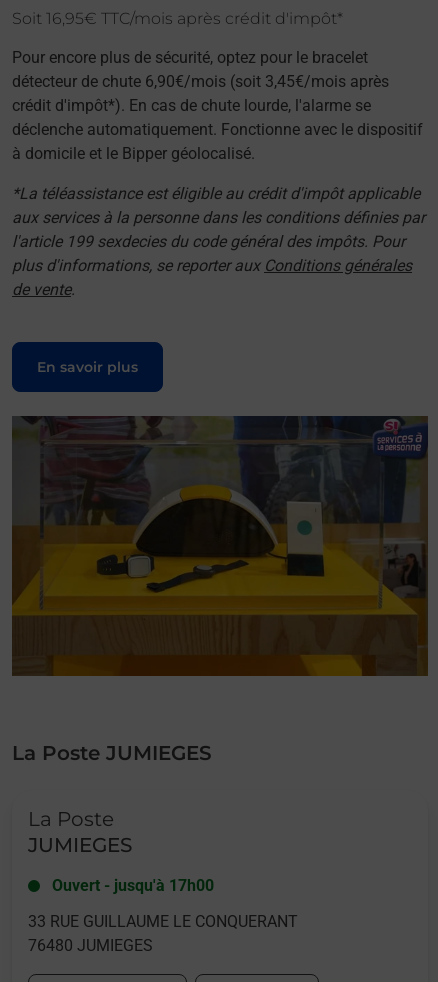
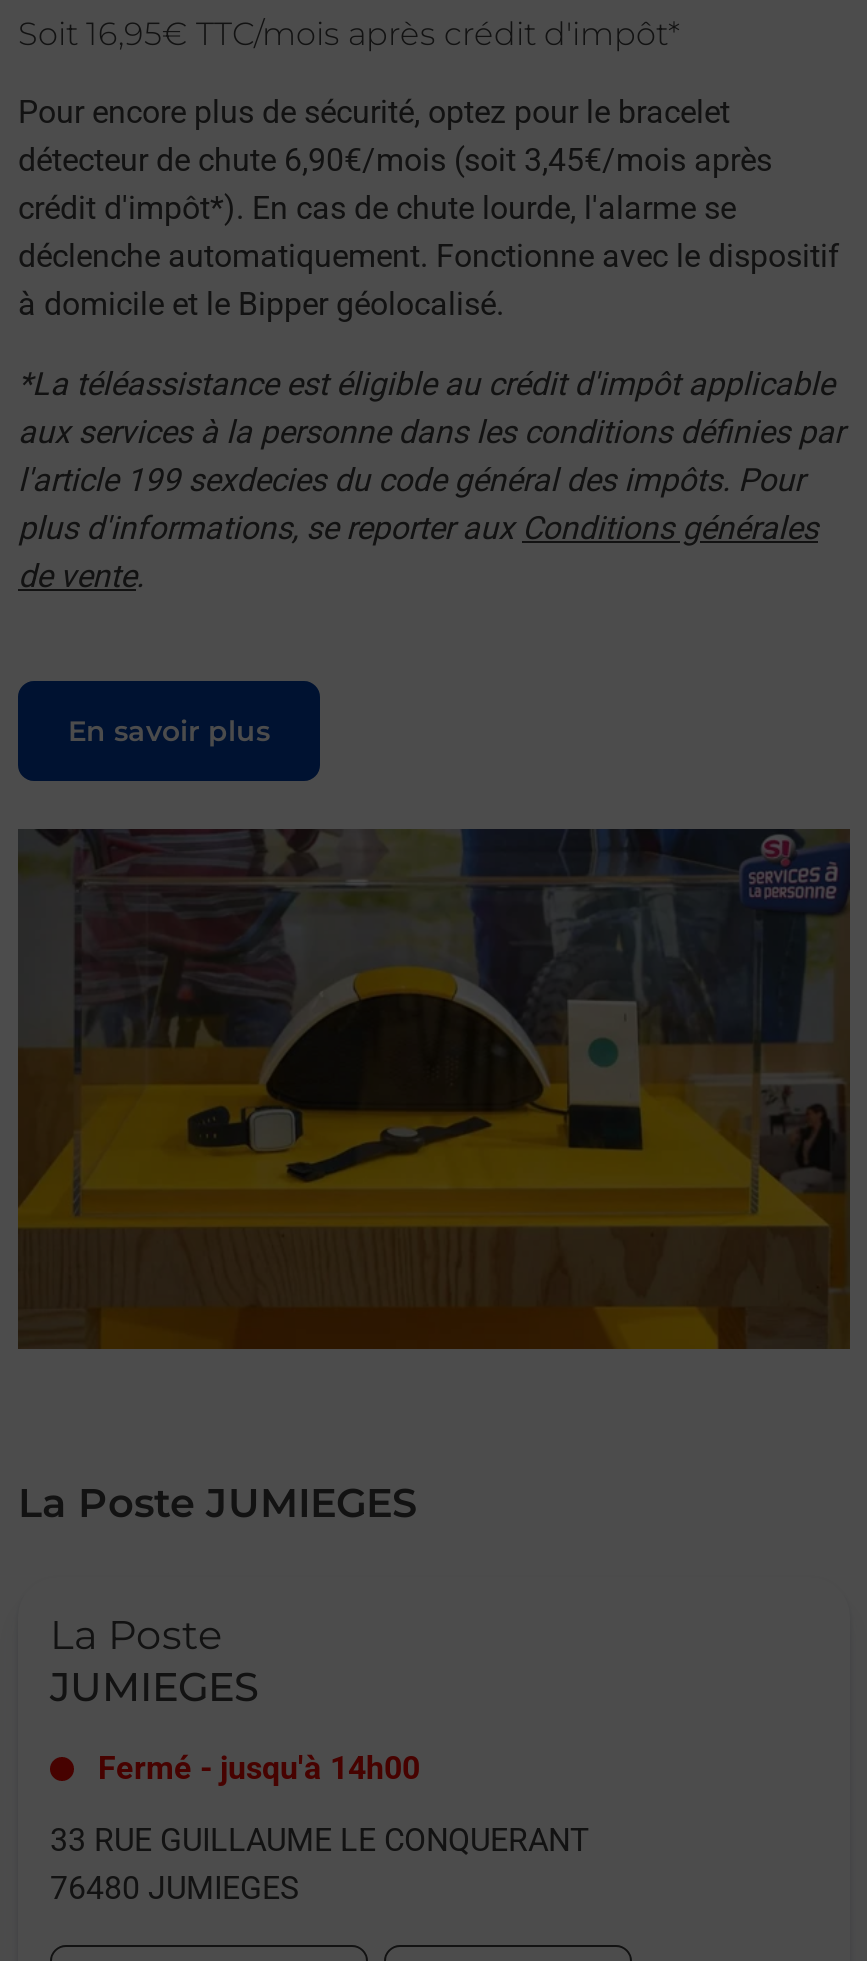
[52,876,214,895] Ouvert - jusqu'à 17h00 -> [98,1749,420,1787] Fermé - jusqu'à 14h00

